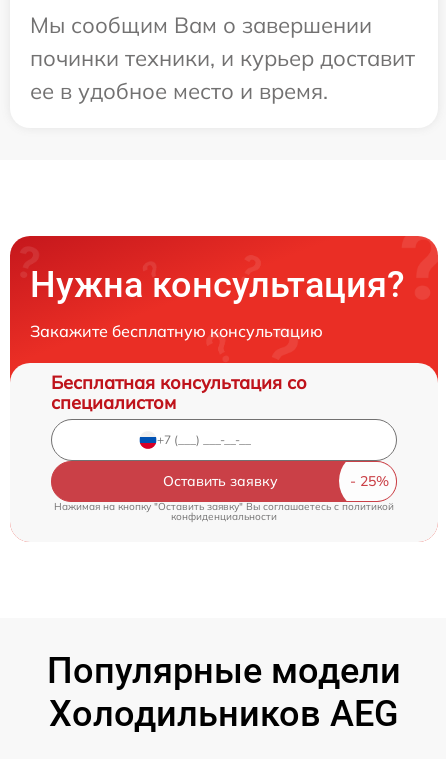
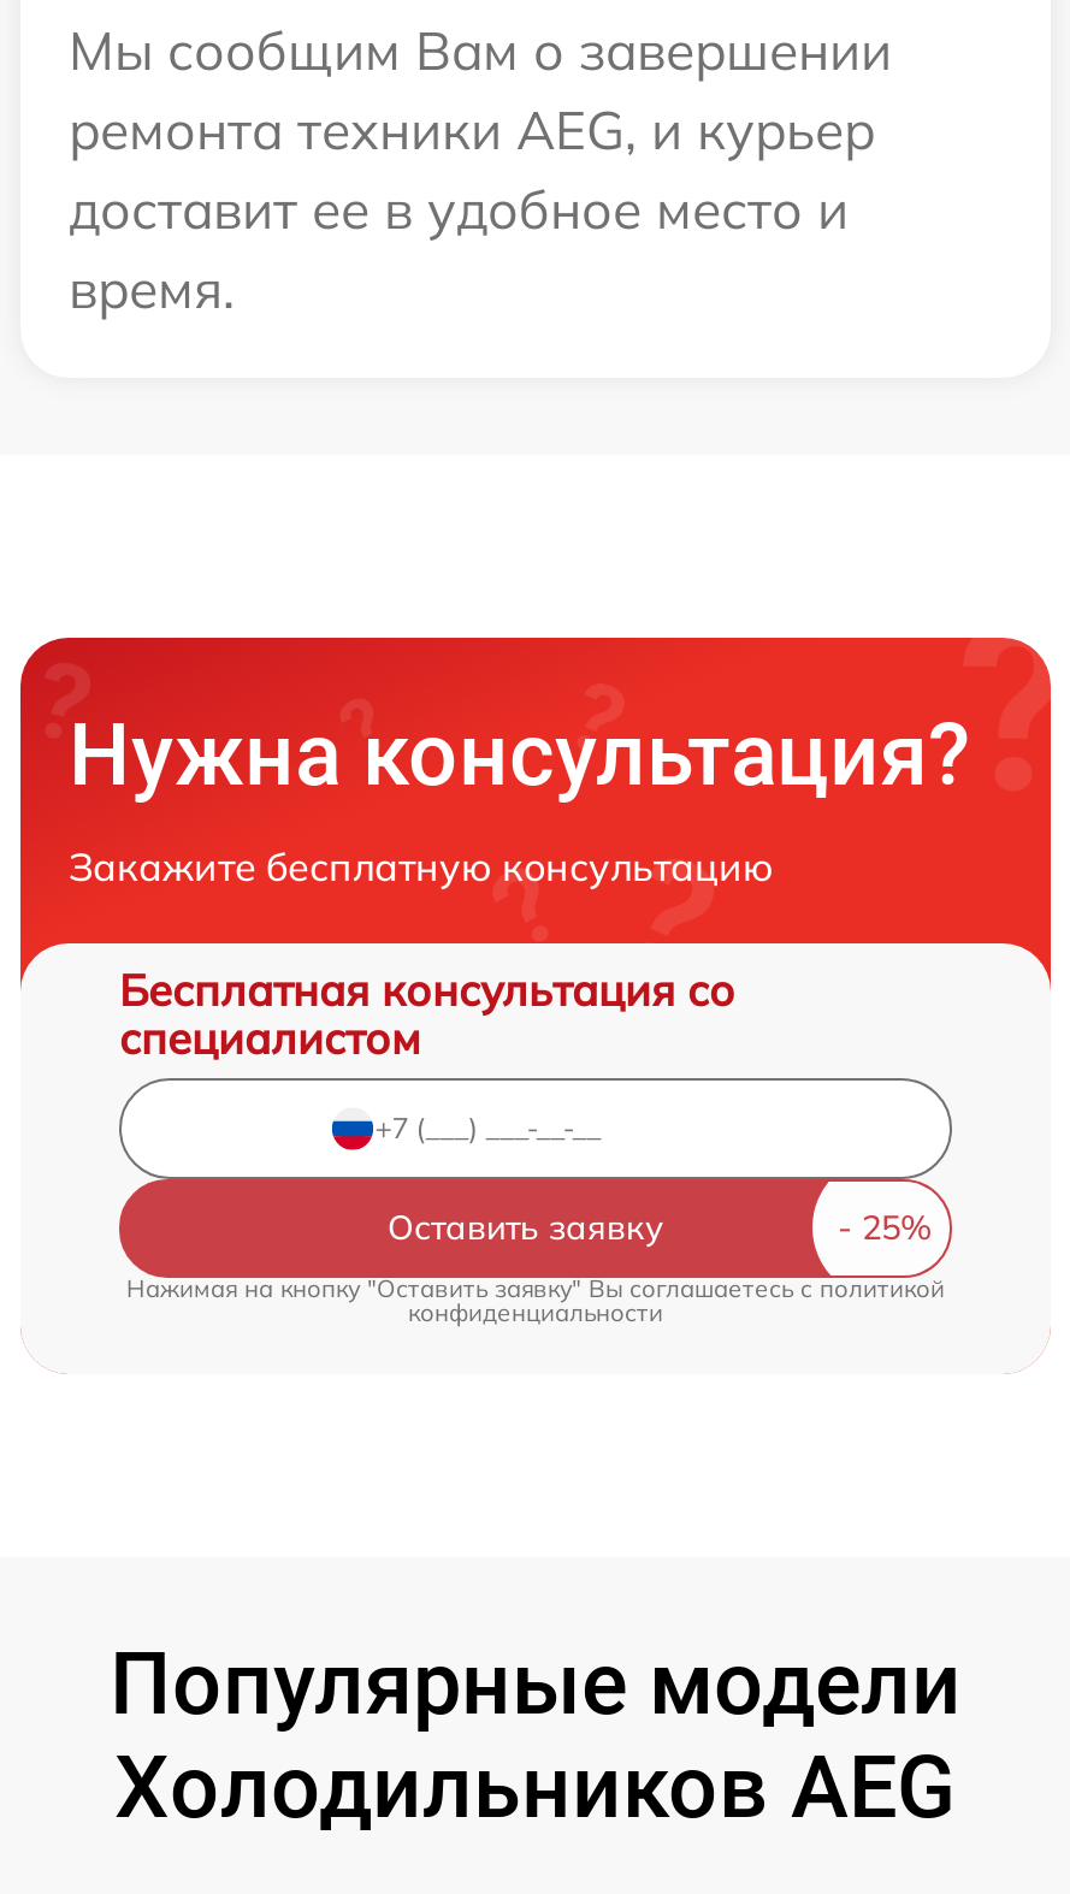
[30,44,415,105] починки техники, и курьер доставит | ее в удобное место и время. -> [69,96,875,322] ремонта техники AEG, и курьер | доставит ее в удобное место и | время.

